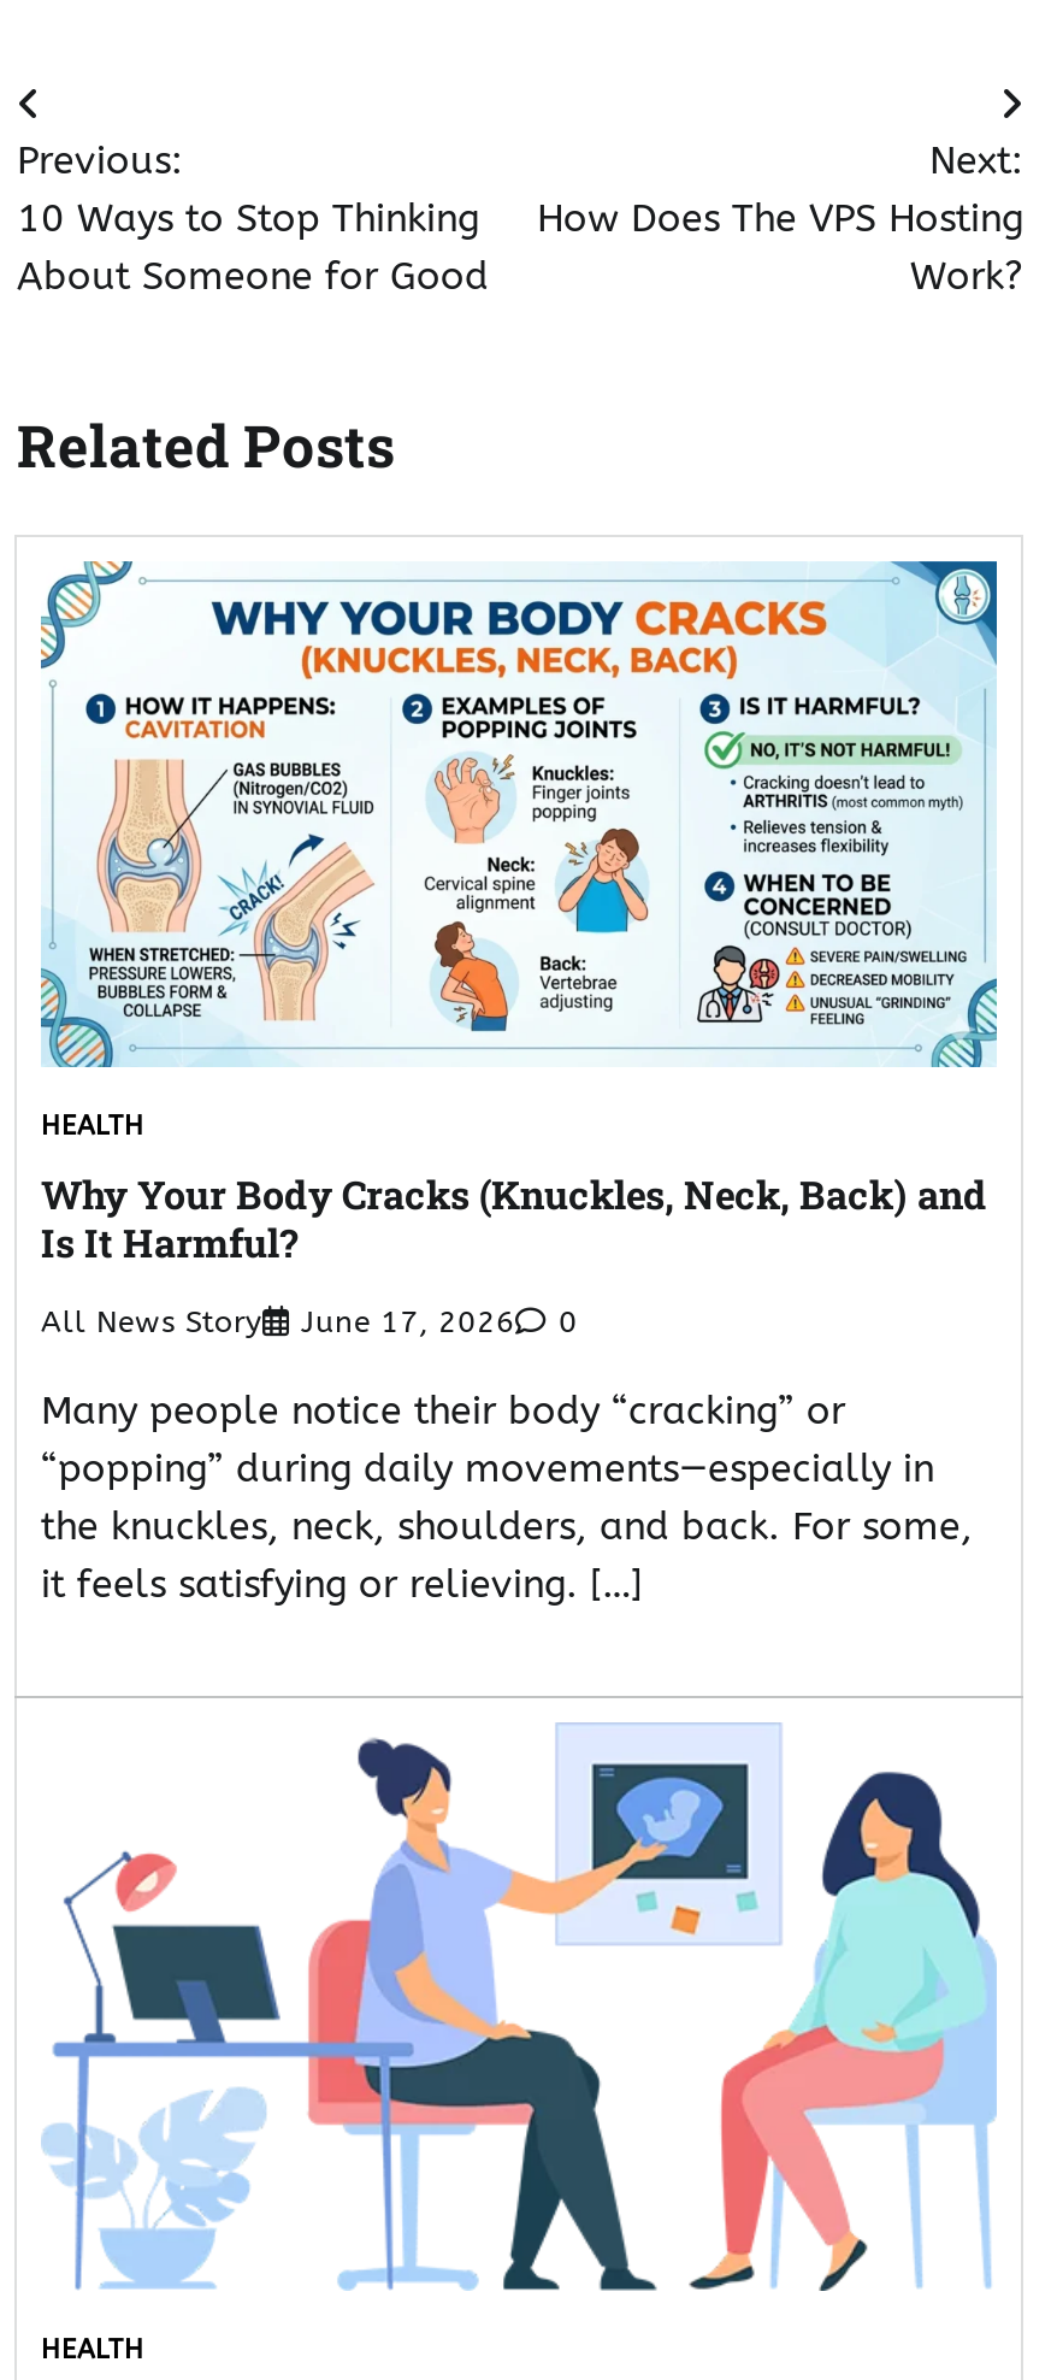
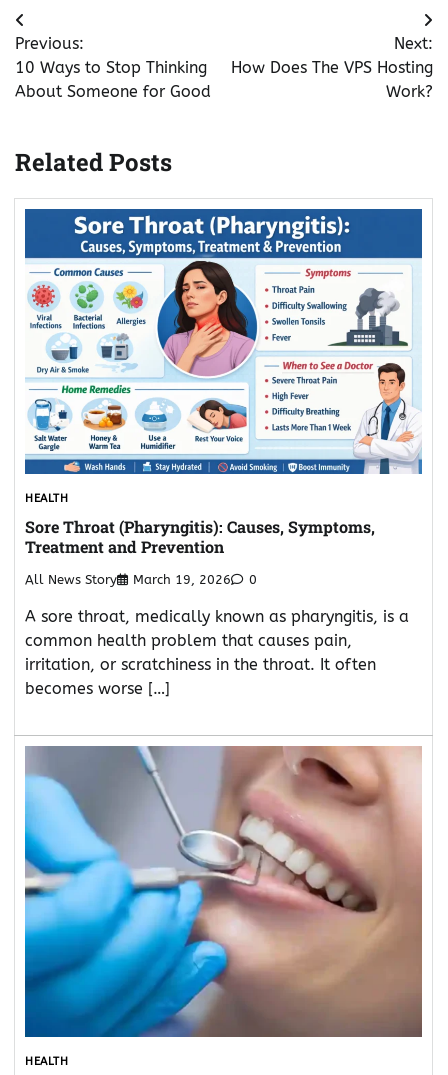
[39,559,999,1067] [image] -> [24,208,423,454] [image]
[41,1170,987,1268] Why Your Body Cracks (Knuckles, Neck, Back) and | Is It Harmful? -> [25,516,375,557] Sore Throat (Pharyngitis): Causes, Symptoms, | Treatment and Prevention
[41,1303,578,1339] All News Story June 17, 2026 0 -> [25,572,257,587] All News Story March 19, 2026 0
[41,1387,973,1606] Many people notice their body “cracking” or | “popping” during daily movements—especially in | the knuckles, neck, shoulders, and back. For some, | it feels satisfying or relieving. […] -> [25,607,409,698] A sore throat, medically known as pharyngitis, is a | common health problem that causes pain, | irritation, or scratchiness in the throat. It often | becomes worse […]
[41,1722,997,2291] [image] -> [24,745,423,1038] [image]

